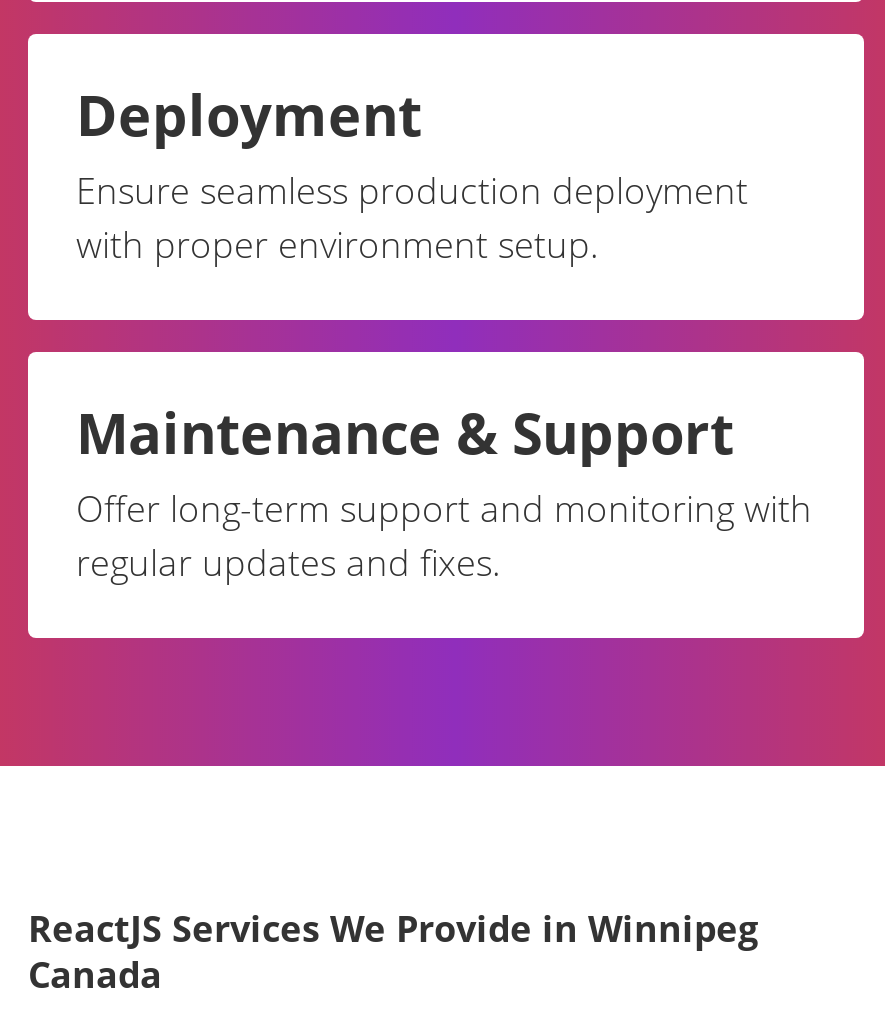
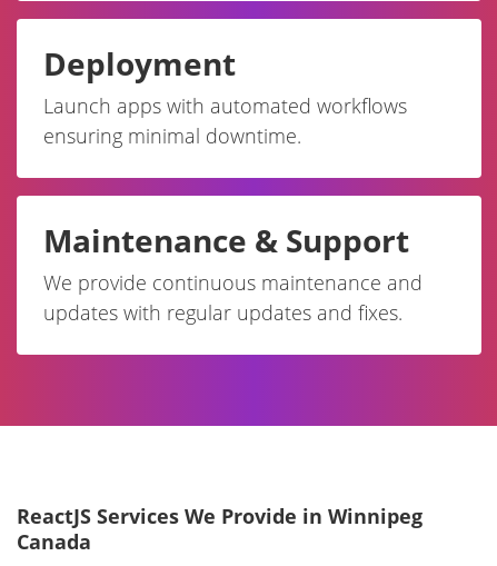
[76,166,748,268] Ensure seamless production deployment | with proper environment setup. -> [43,92,407,149] Launch apps with automated workflows | ensuring minimal downtime.
[76,484,812,586] Offer long-term support and monitoring with | regular updates and fixes. -> [43,269,423,326] We provide continuous maintenance and | updates with regular updates and fixes.

